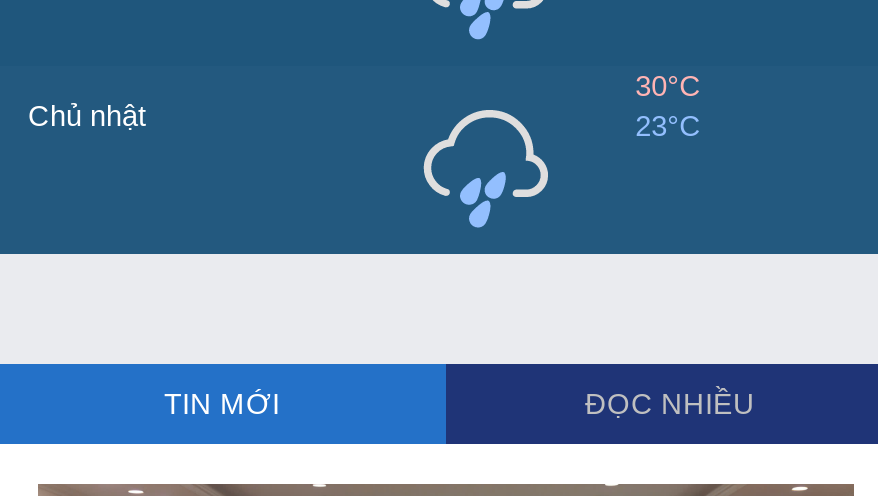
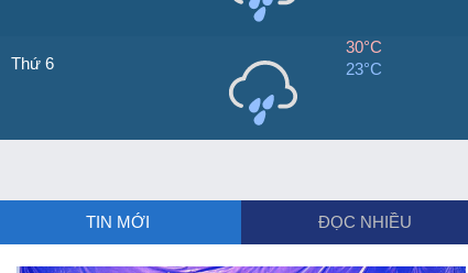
[28,100,146,132] Chủ nhật -> [11,55,54,73] Thứ 6

